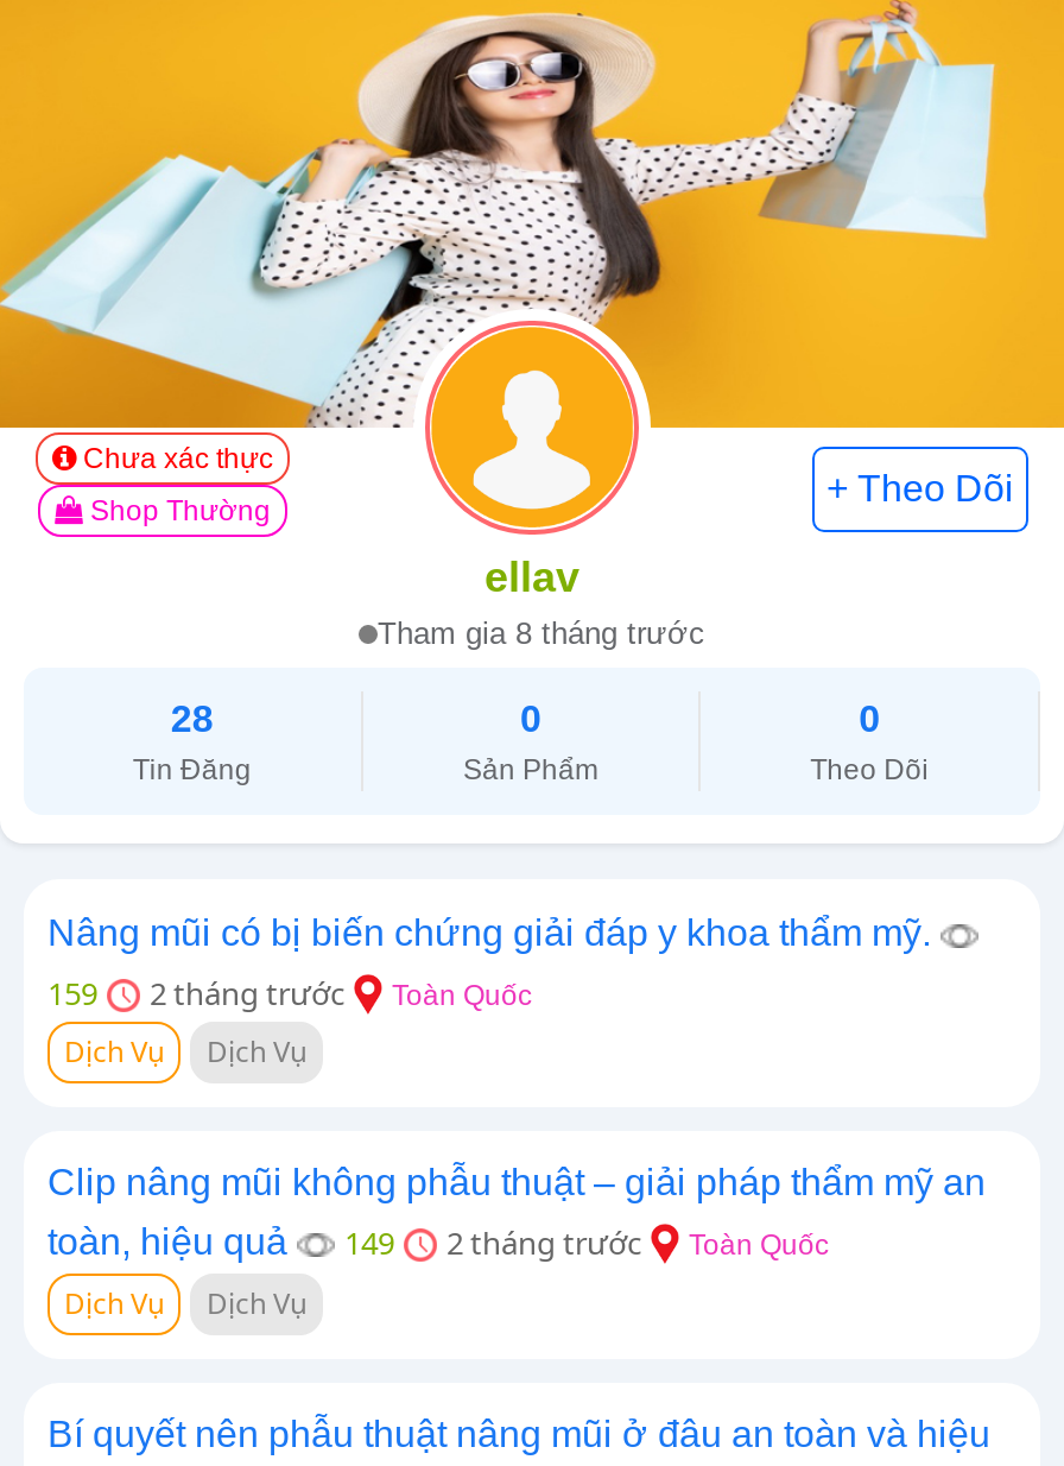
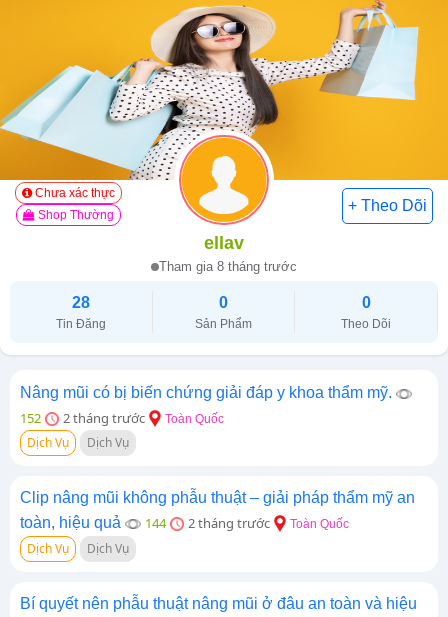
[47,972,532,1015] 159 2 tháng trước Toàn Quốc -> [20,409,224,427] 152 2 tháng trước Toàn Quốc
[47,1221,829,1264] toàn, hiệu quả 149 2 tháng trước Toàn Quốc -> [20,514,349,532] toàn, hiệu quả 144 2 tháng trước Toàn Quốc

